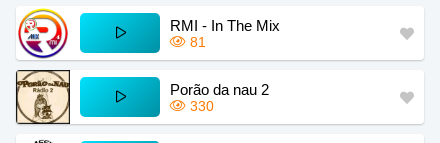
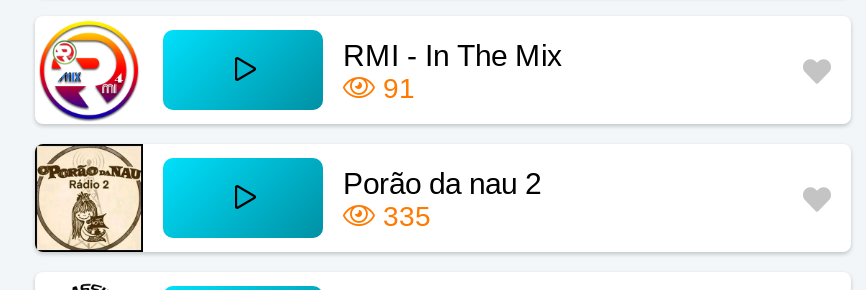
[186,33,206,49] 81 -> [375,71,415,103] 91
[186,97,214,113] 330 -> [375,199,431,231] 335

